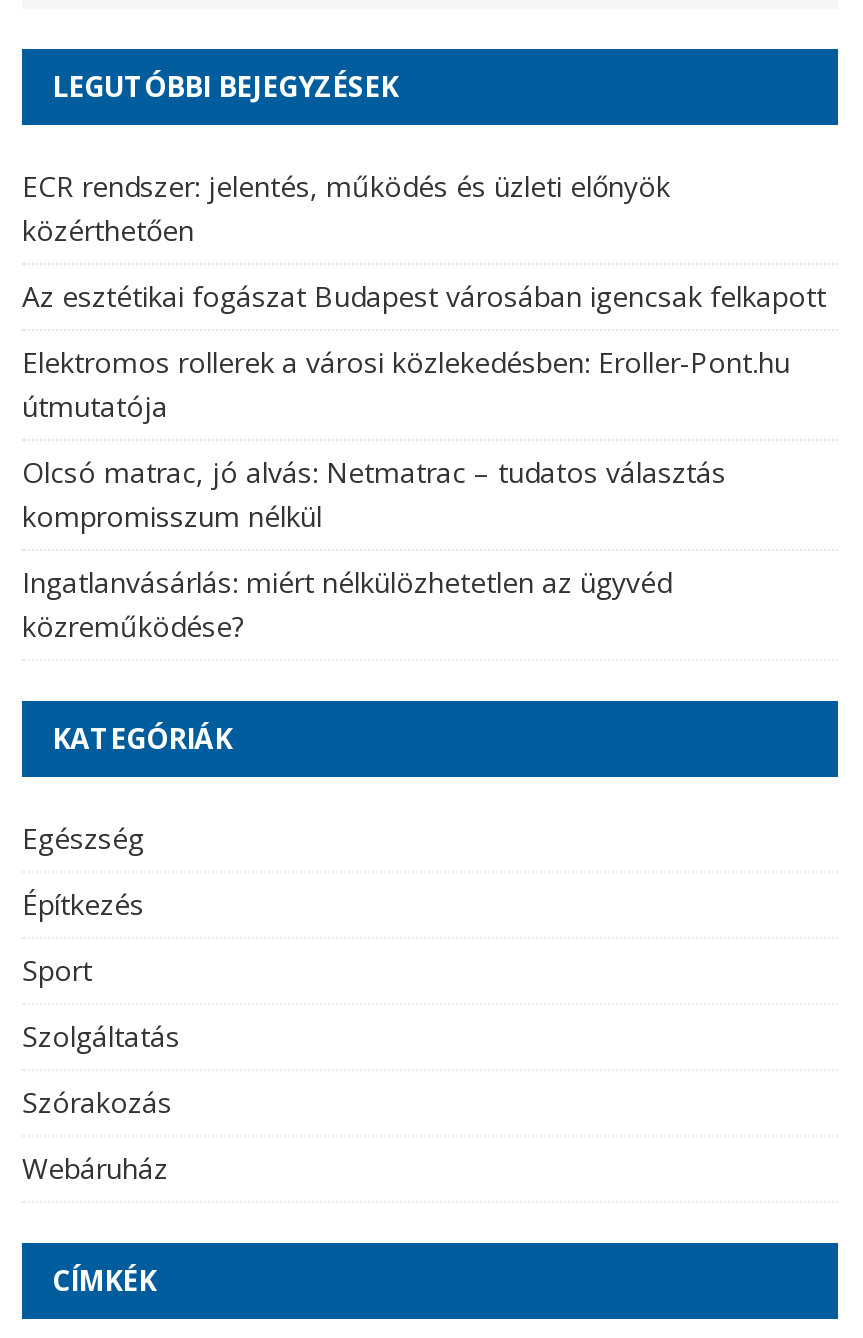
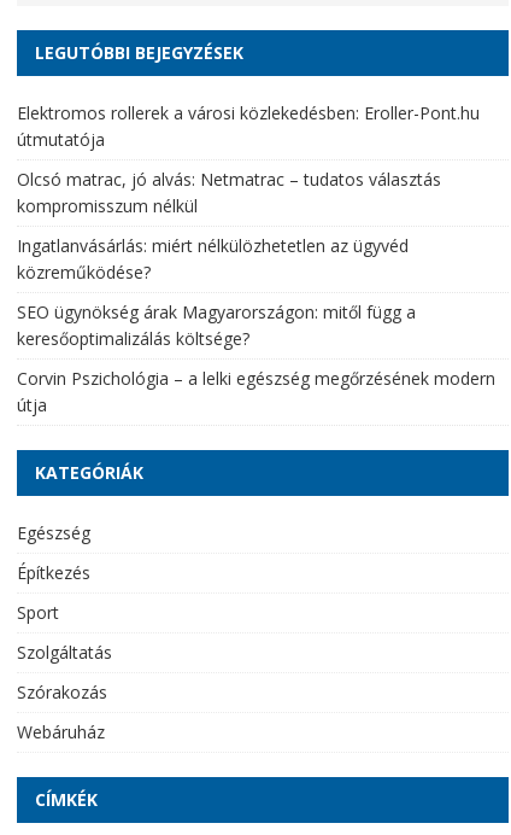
[22,167,826,315] ECR rendszer: jelentés, működés és üzleti előnyök | közérthetően | Az esztétikai fogászat Budapest városában igencsak felkapott -> none
moved [22,343,790,645] -> [17,101,480,283]: Elektromos rollerek a városi közlekedésben: Eroller-Pont.hu | útmutatója | Olcsó matrac, jó alvás: Netmatrac – tudatos választás | kompromisszum nélkül | Ingatlanvásárlás: miért nélkülözhetetlen az ügyvéd | közreműködése?
none -> [17,300,495,416] SEO ügynökség árak Magyarországon: mitől függ a | keresőoptimalizálás költsége? | Corvin Pszichológia – a lelki egészség megőrzésének modern | útja

